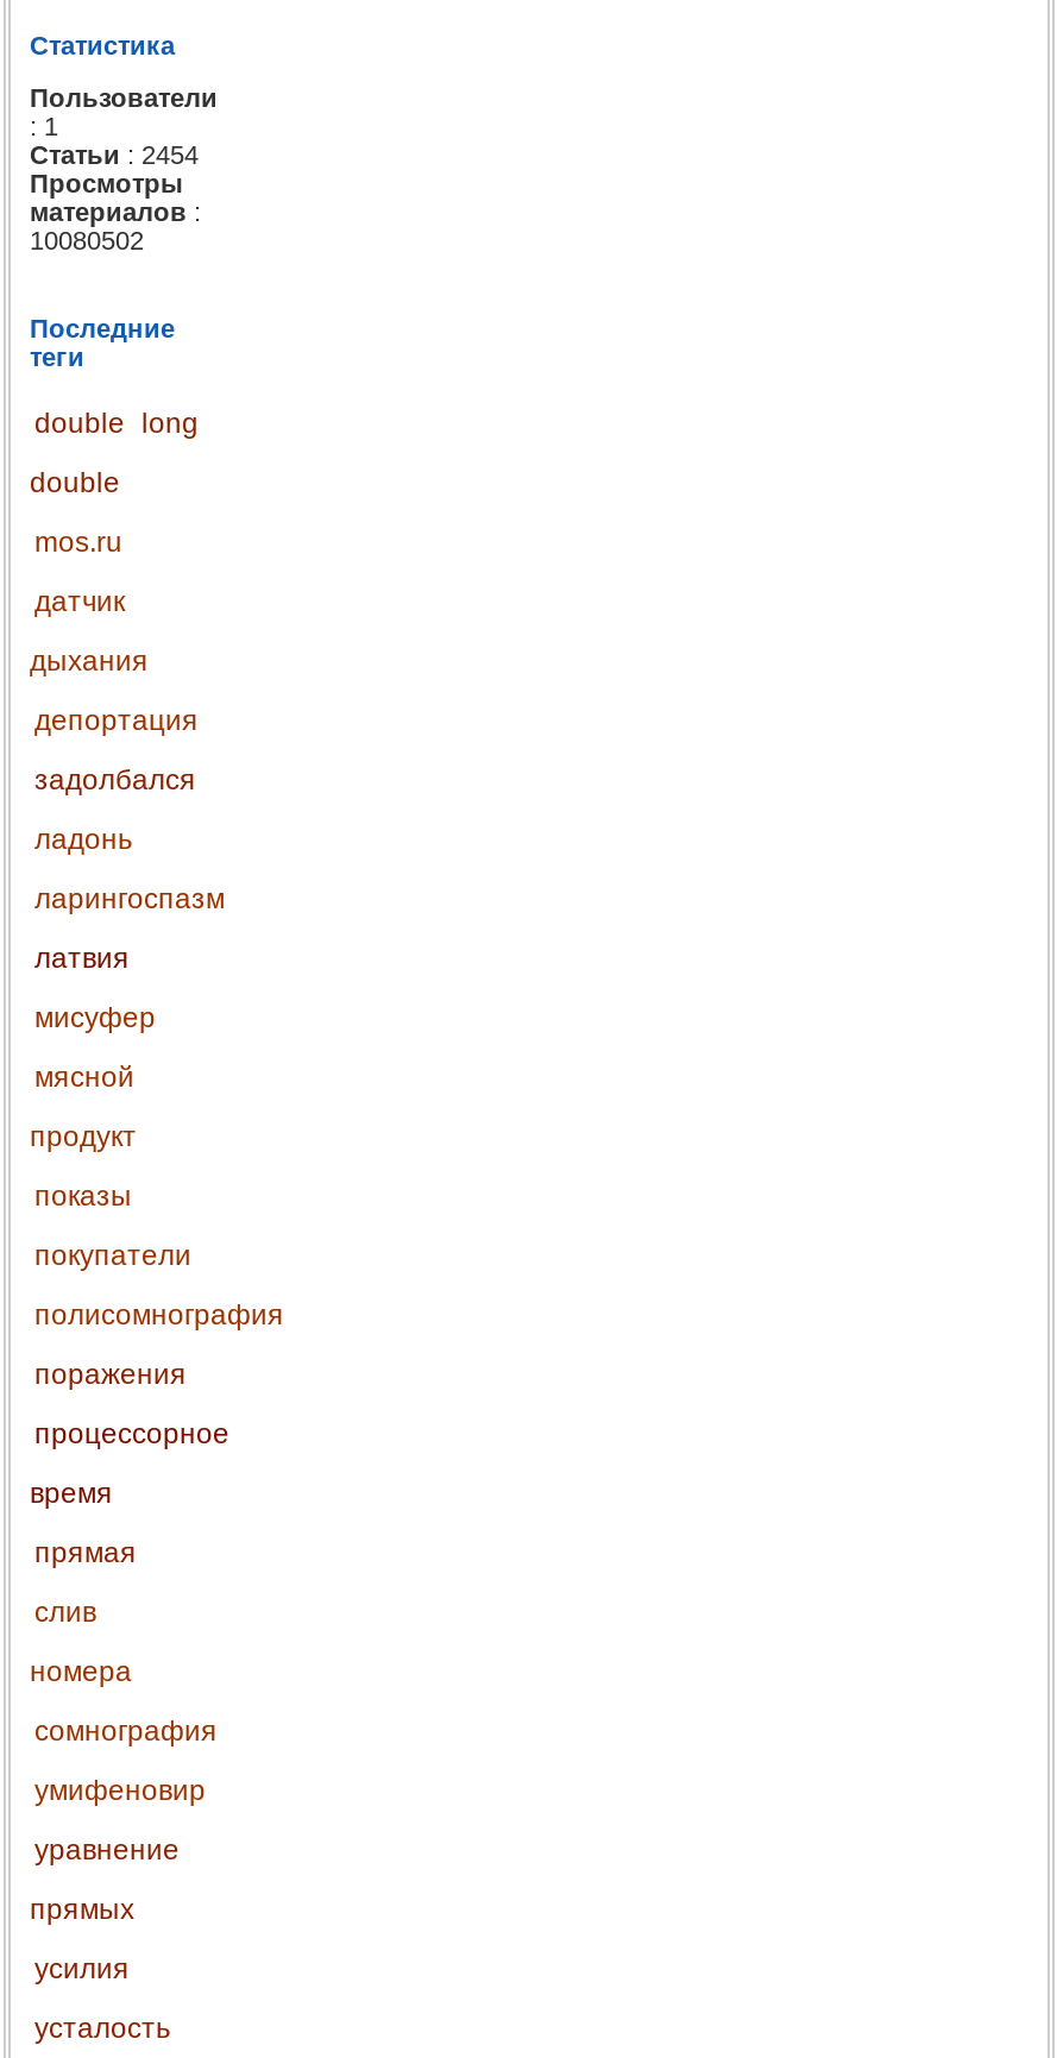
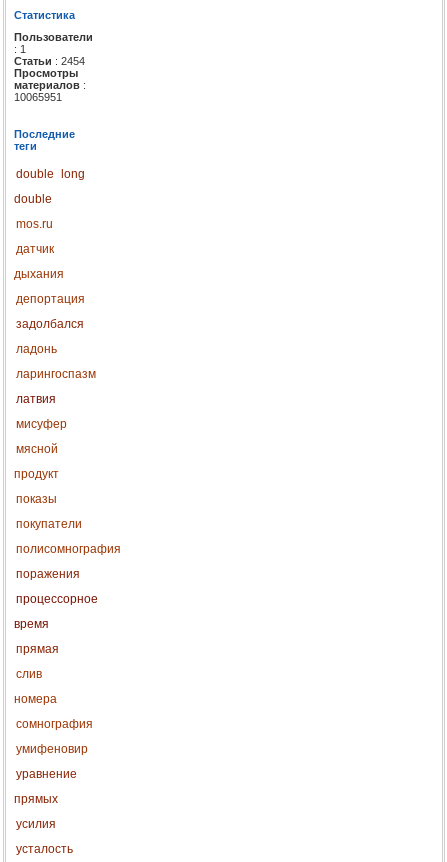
[30,226,144,254] 10080502 -> [14,91,62,103] 10065951

